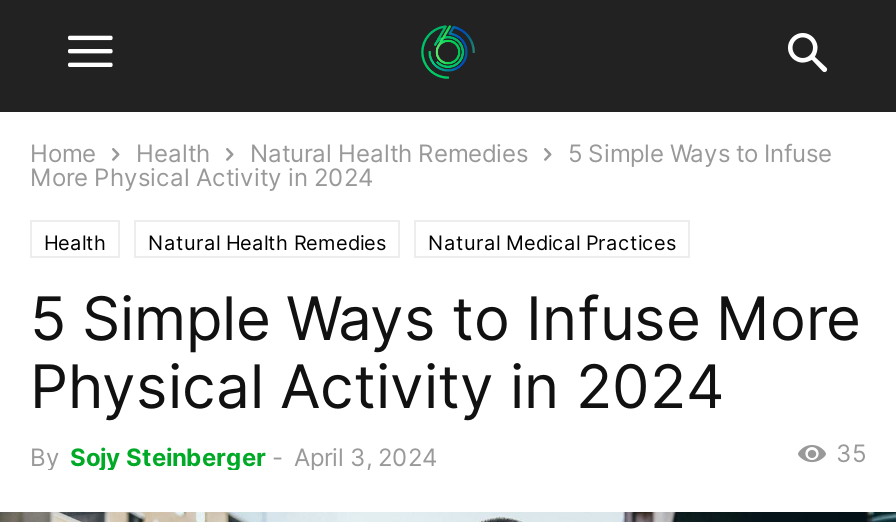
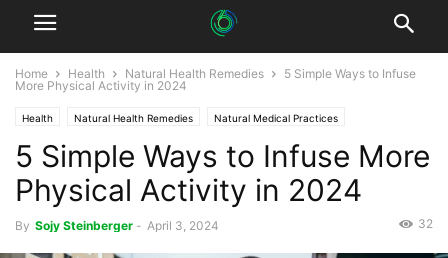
[836,438,866,468] 35 -> [418,216,433,231] 32

